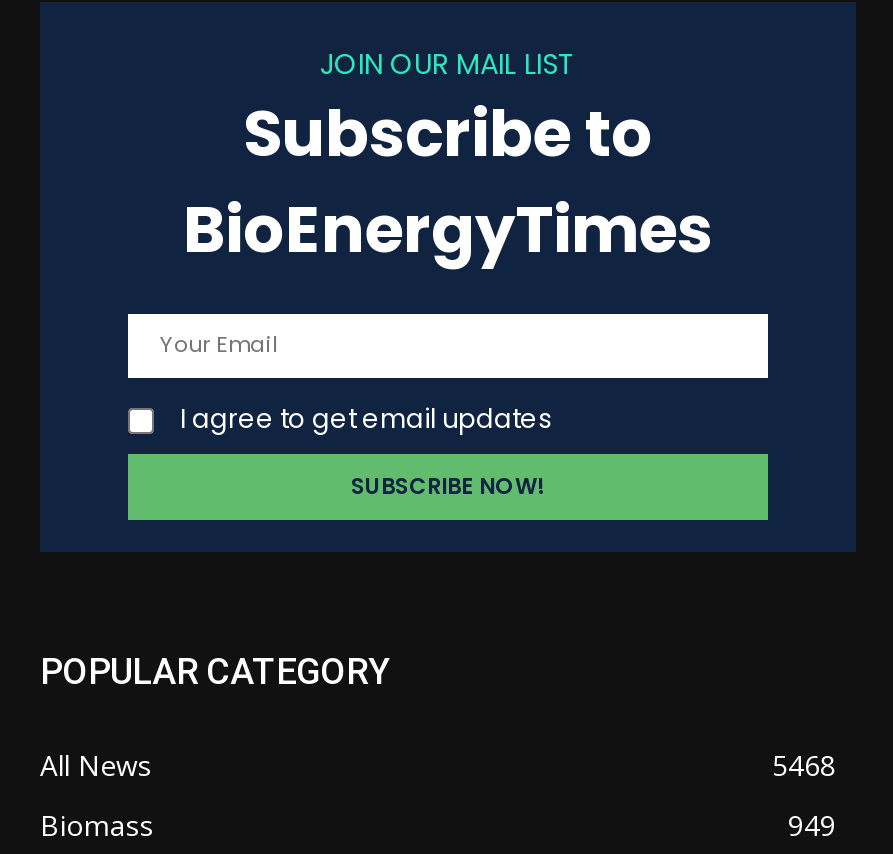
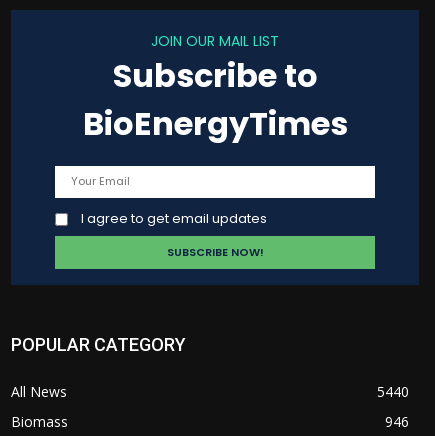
[772,745,836,783] 5468 -> [377,382,409,401] 5440
[788,805,836,843] 949 -> [385,412,409,431] 946

